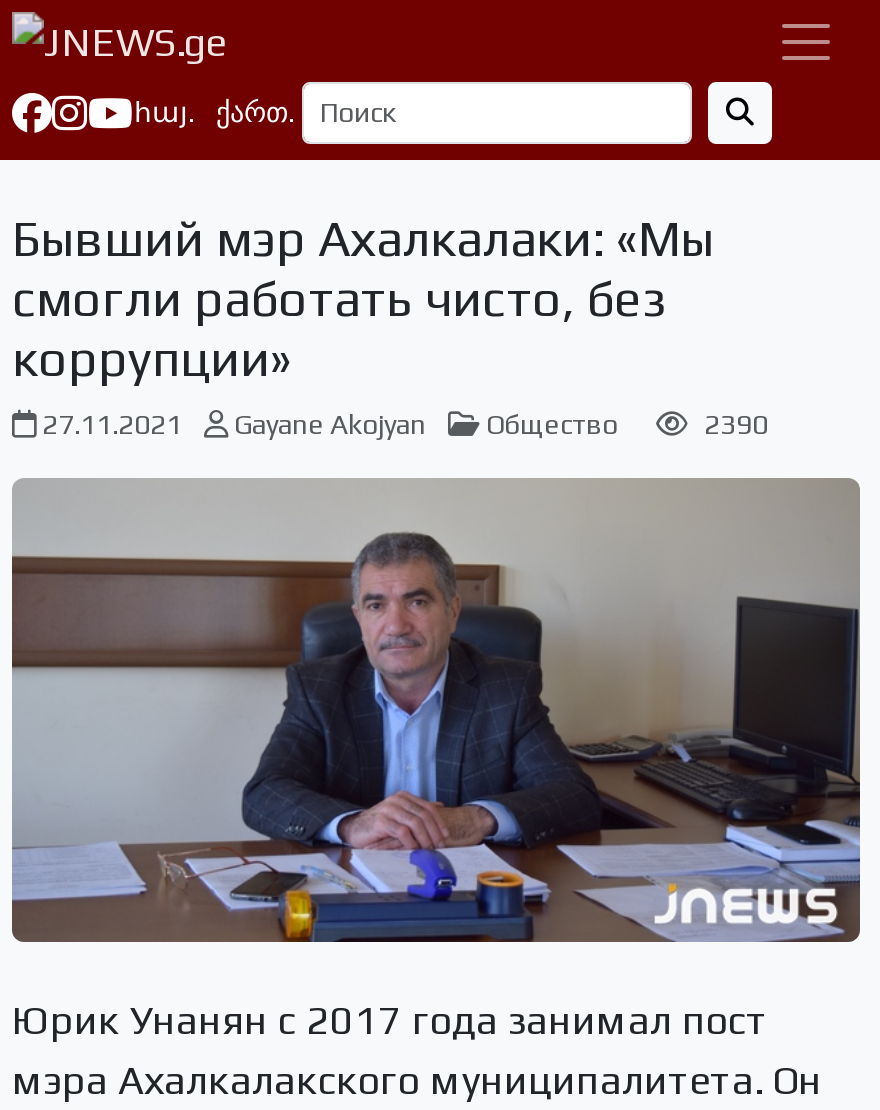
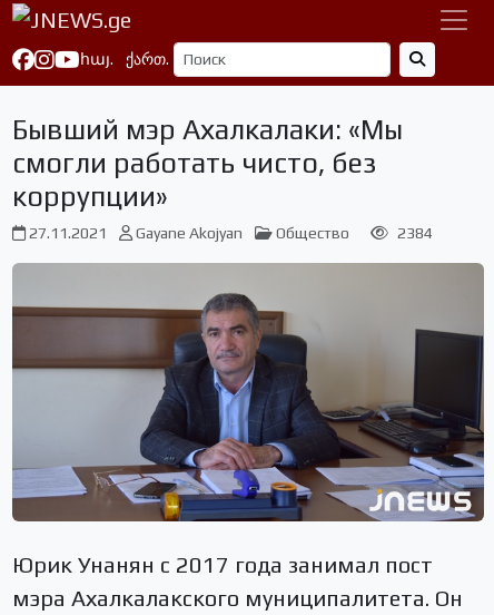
[704,408,768,440] 2390 -> [397,224,433,242] 2384

